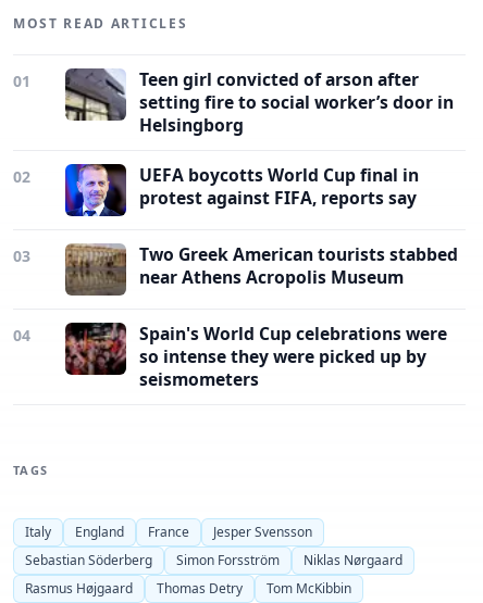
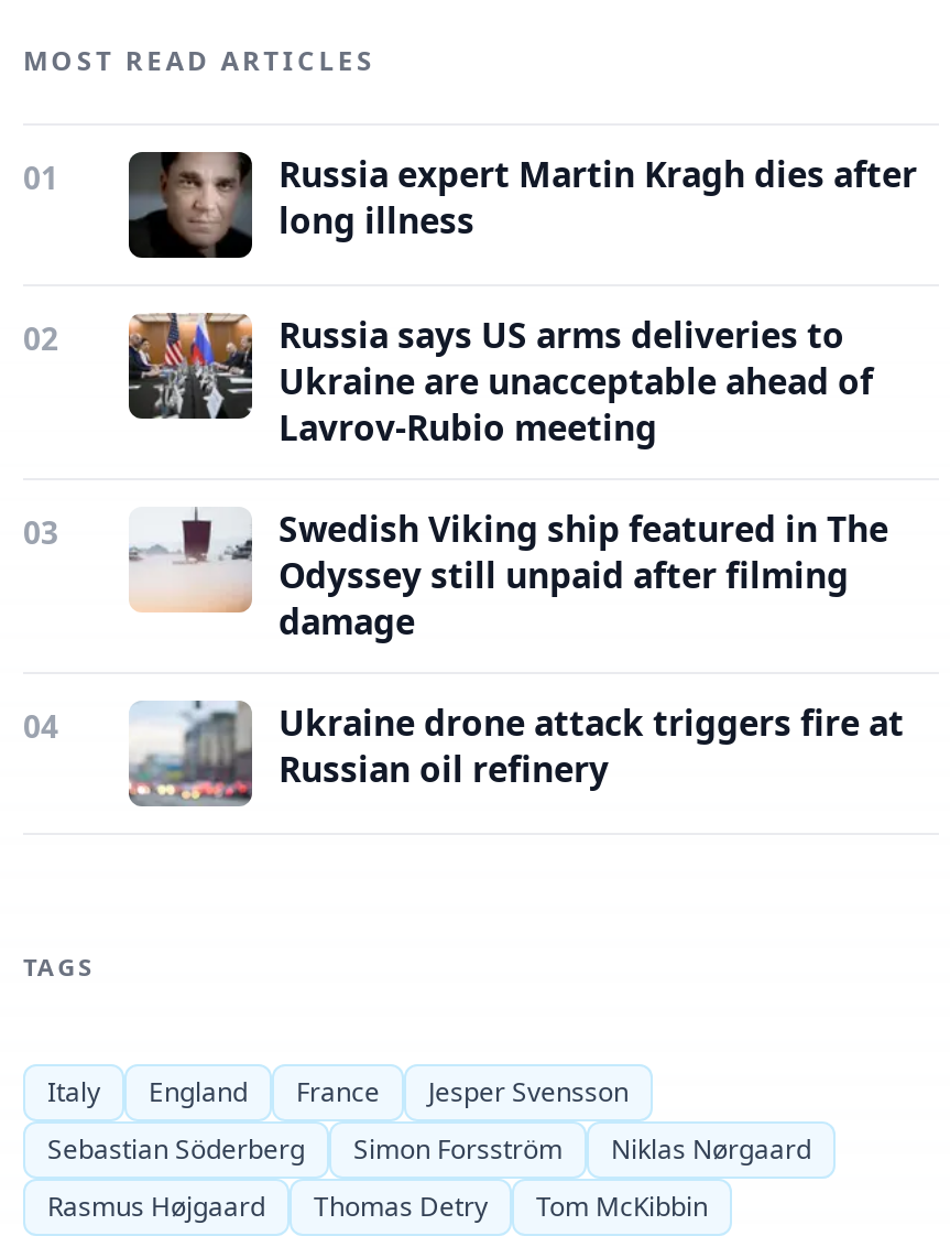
[65,67,454,137] [image] | Teen girl convicted of arson after | setting fire to social worker’s door in | Helsingborg -> [129,150,917,260] [image] | Russia expert Martin Kragh dies after | long illness
[64,163,419,217] [image] | UEFA boycotts World Cup final in | protest against FIFA, reports say -> [127,311,873,452] [image] | Russia says US arms deliveries to | Ukraine are unacceptable ahead of | Lavrov-Rubio meeting
[64,242,458,297] [image] | Two Greek American tourists stabbed | near Athens Acropolis Museum -> [129,505,888,646] [image] | Swedish Viking ship featured in The | Odyssey still unpaid after filming | damage
[64,322,447,391] [image] | Spain's World Cup celebrations were | so intense they were picked up by | seismometers -> [129,698,904,809] [image] | Ukraine drone attack triggers fire at | Russian oil refinery

